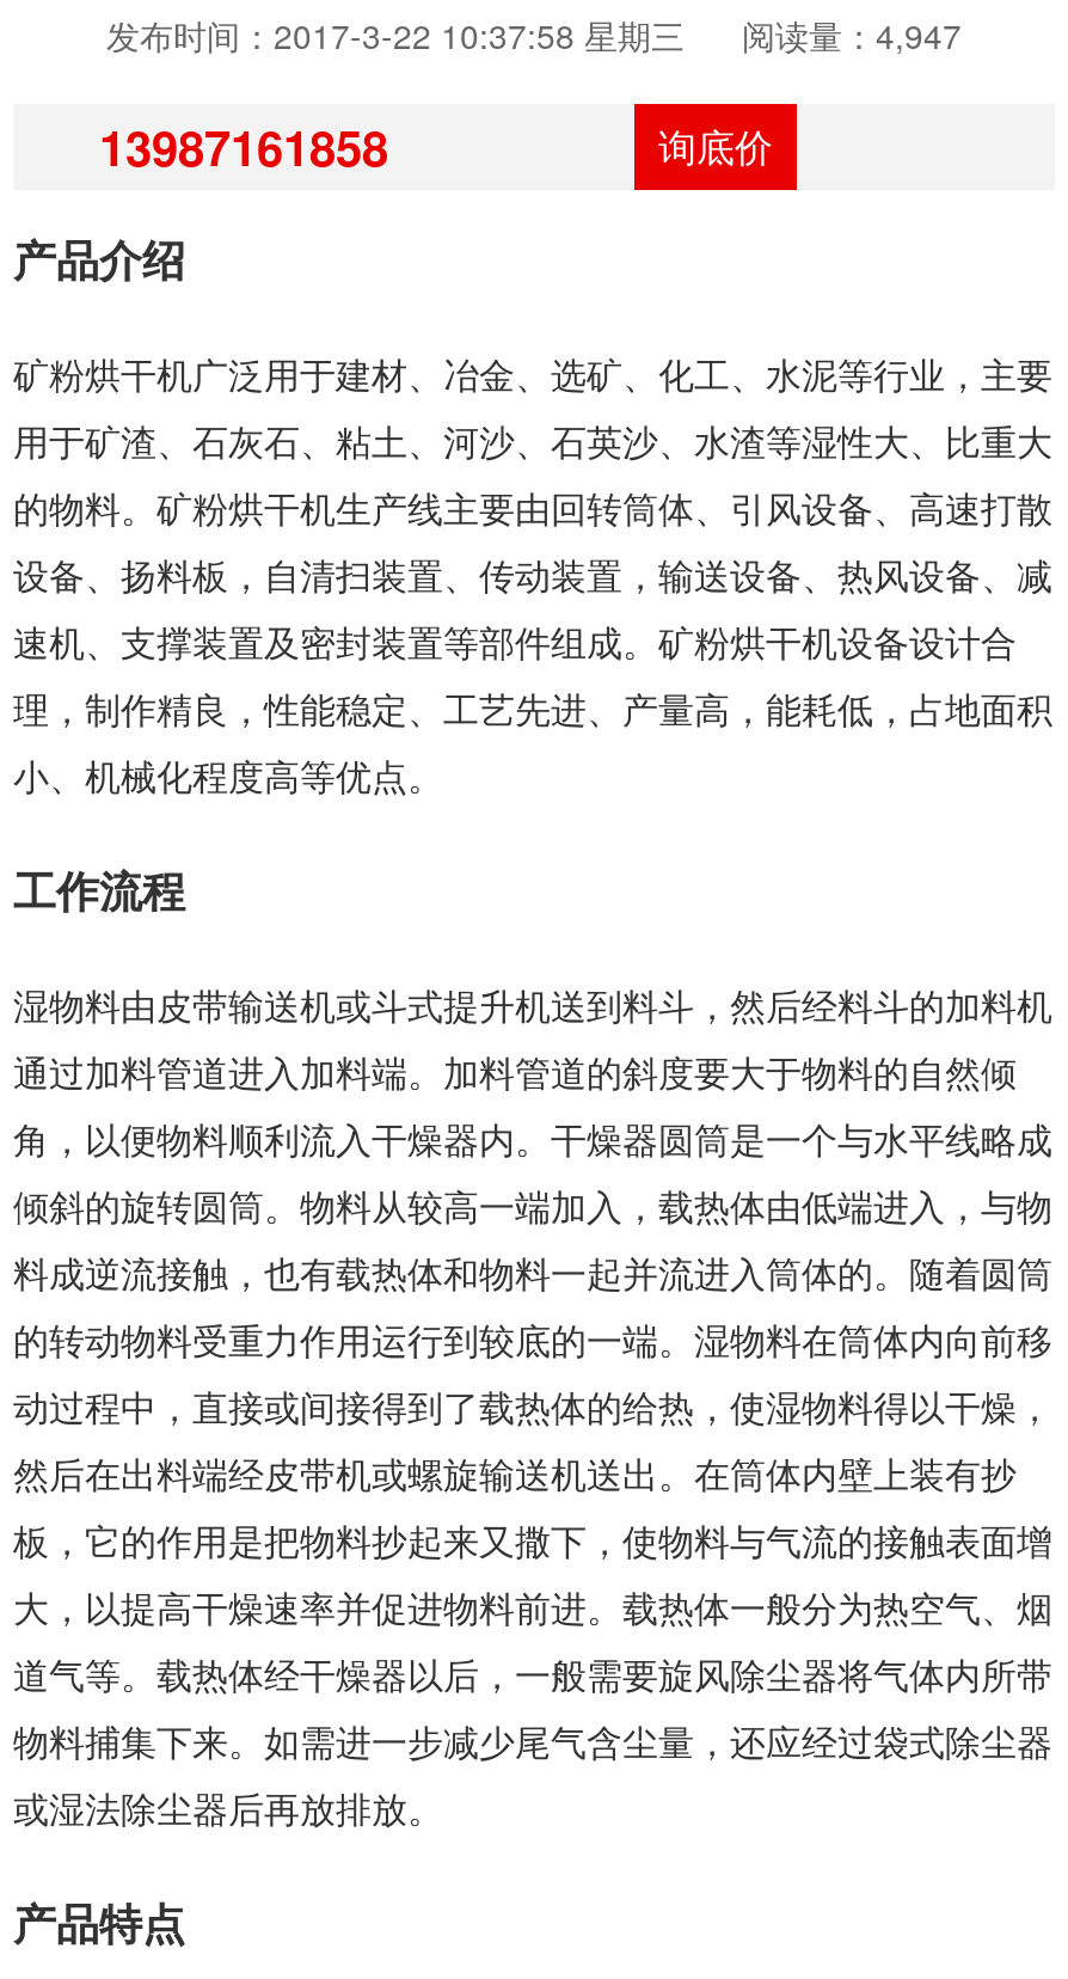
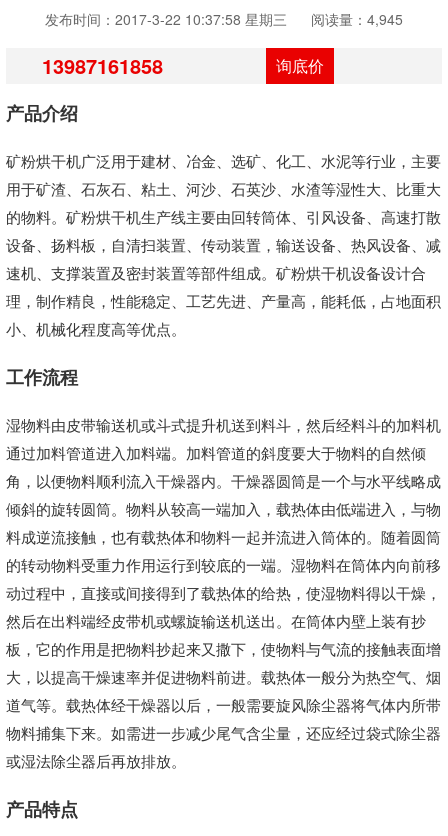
[106,11,962,59] 发布时间：2017-3-22 10:37:58 星期三 阅读量：4,947 -> [45,9,403,29] 发布时间：2017-3-22 10:37:58 星期三 阅读量：4,945

